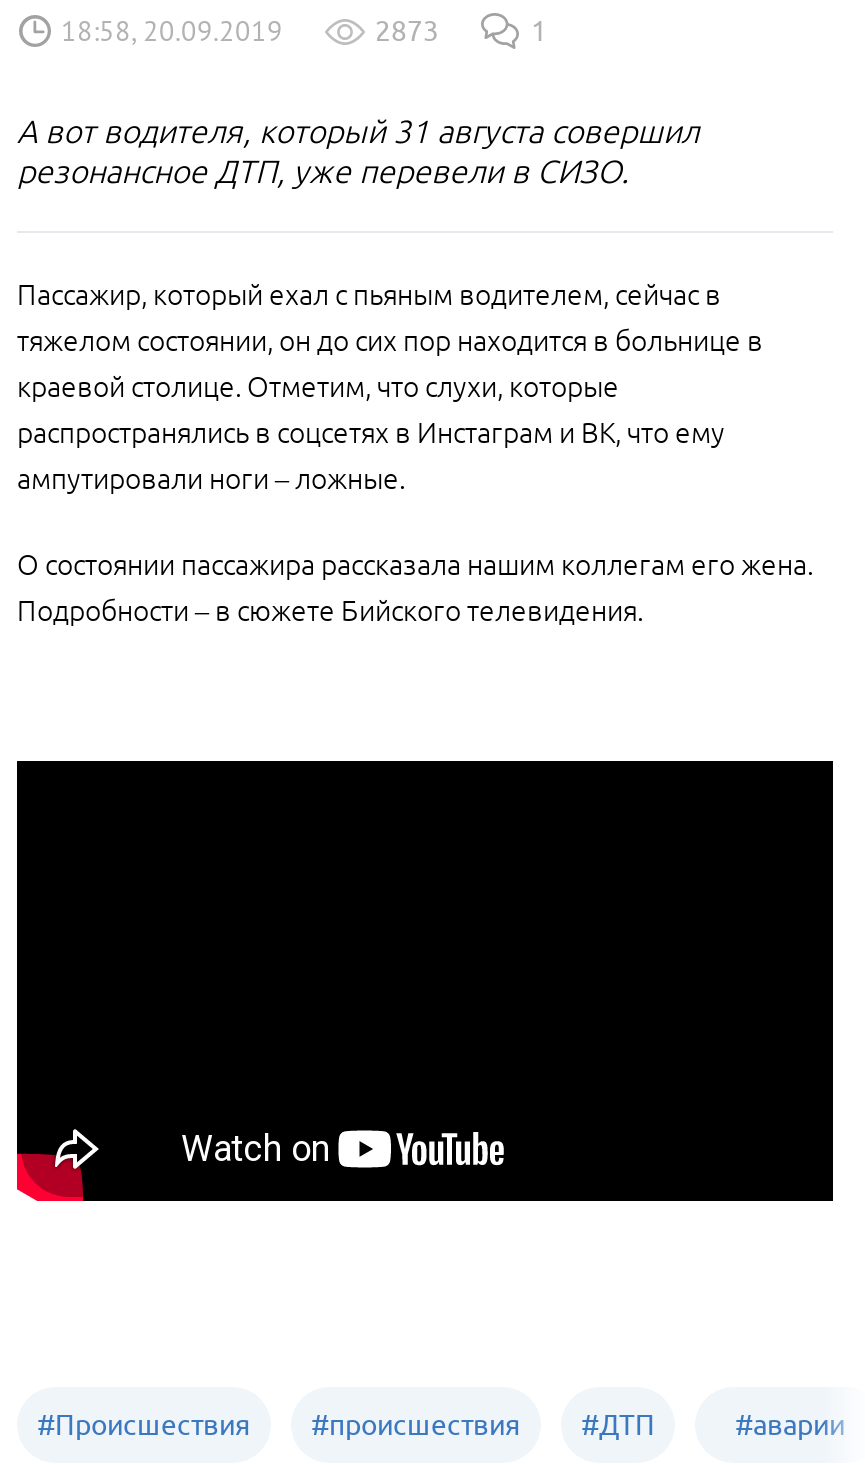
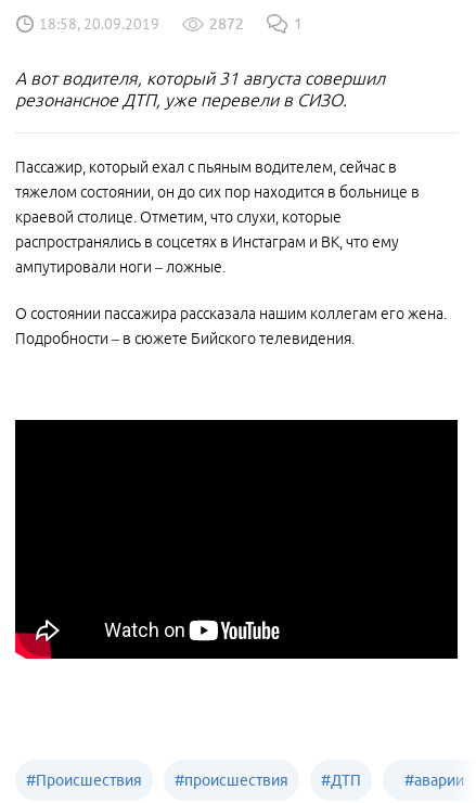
[375,15,439,47] 2873 -> [209,15,244,33] 2872

